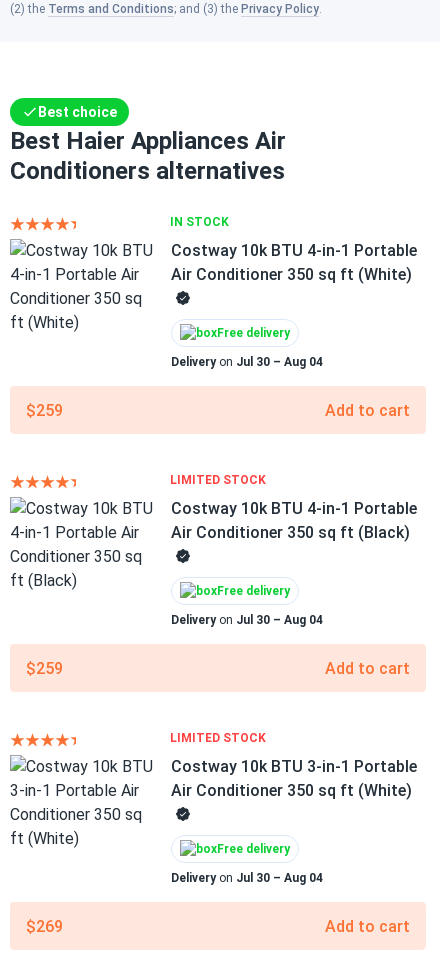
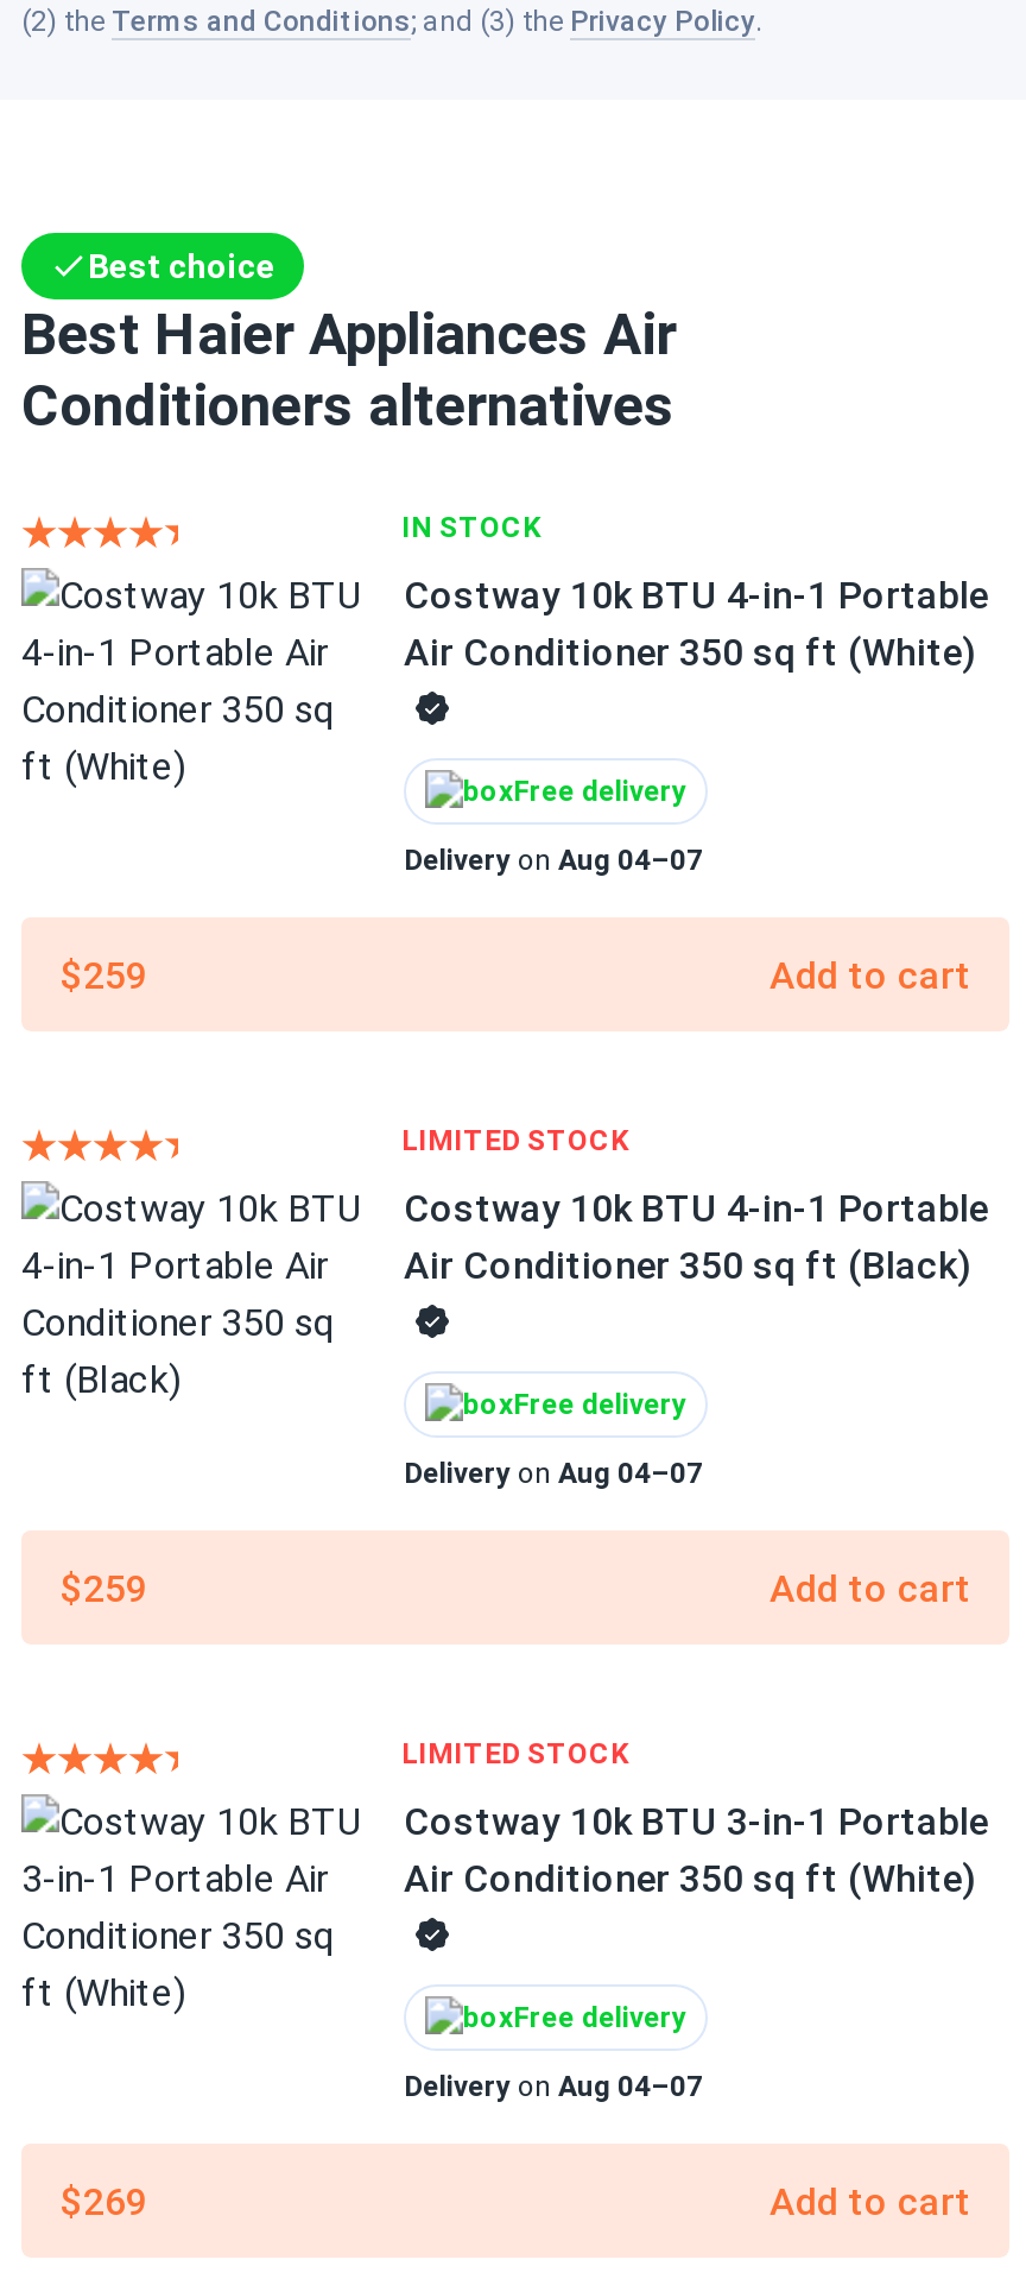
[171,355,323,369] Delivery on Jul 30 – Aug 04 -> [404,844,703,877] Delivery on Aug 04–07
[171,613,323,627] Delivery on Jul 30 – Aug 04 -> [404,1457,703,1490] Delivery on Aug 04–07
[171,871,323,885] Delivery on Jul 30 – Aug 04 -> [404,2070,703,2103] Delivery on Aug 04–07

